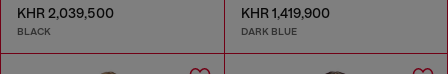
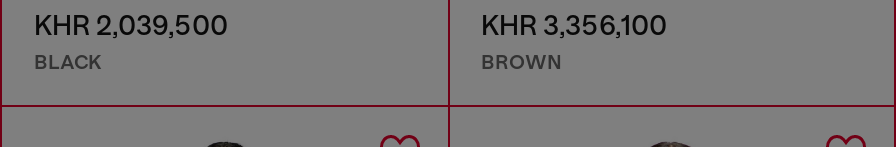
[240,5,329,37] KHR 1,419,900 | DARK BLUE -> [481,9,667,74] KHR 3,356,100 | BROWN

